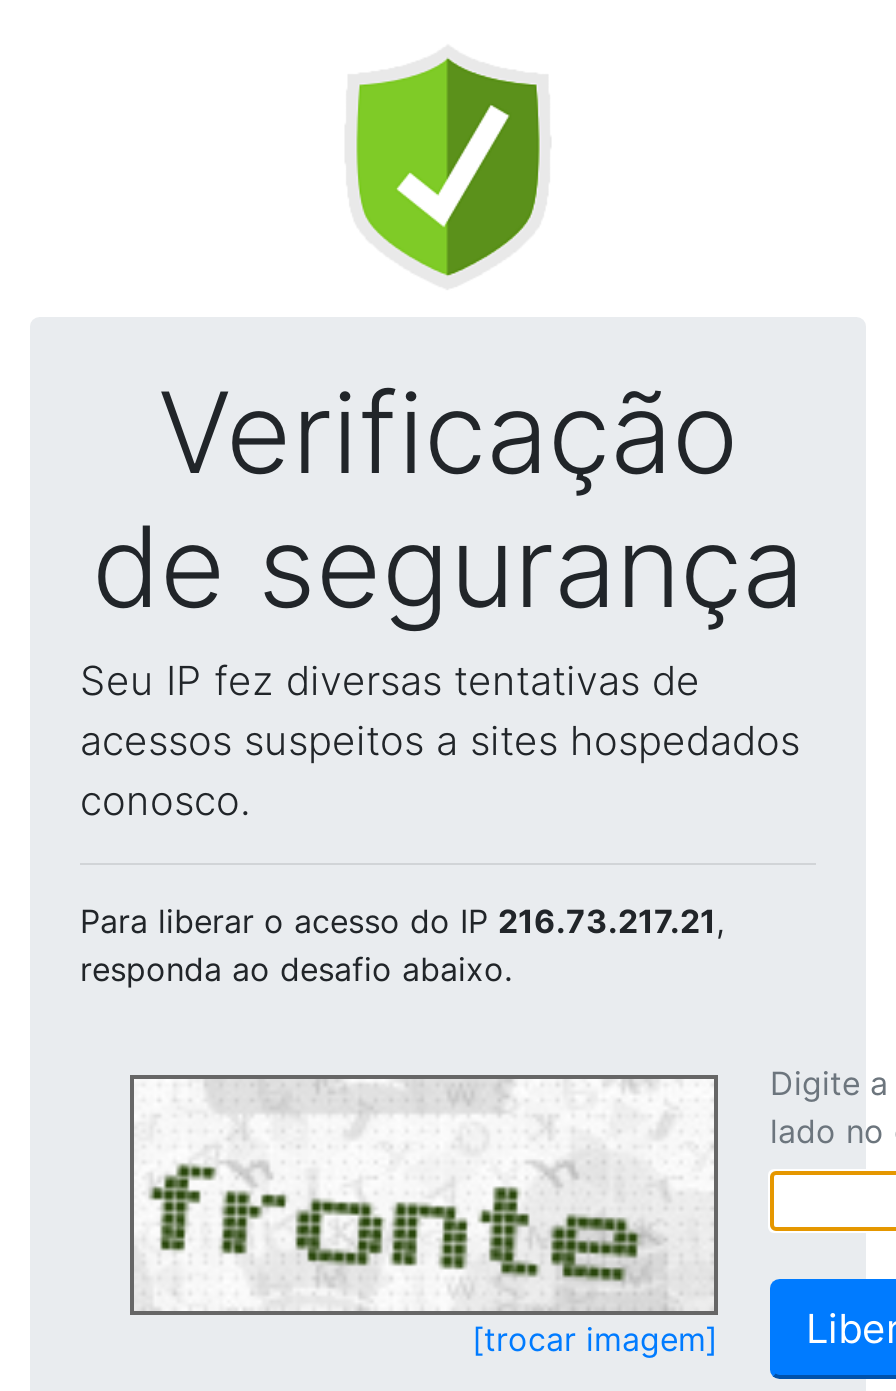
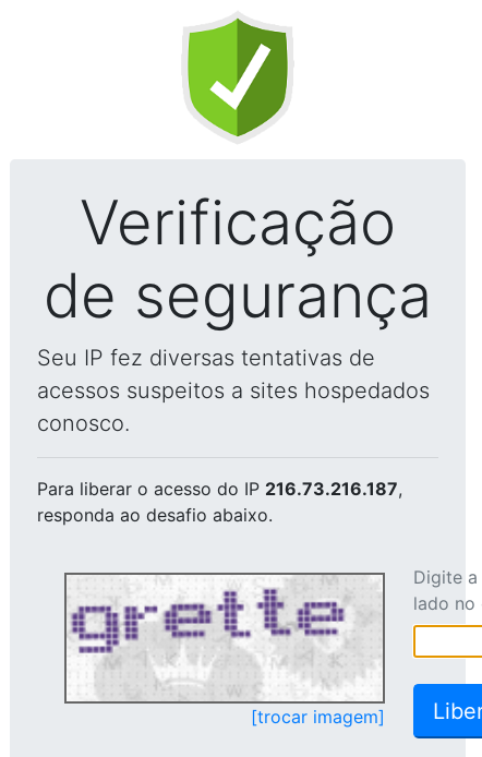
[80,901,724,941] Para liberar o acesso do IP 216.73.217.21, -> [37,478,402,500] Para liberar o acesso do IP 216.73.216.187,
[138,1083,704,1307] [image] -> [70,577,373,700] [image]

